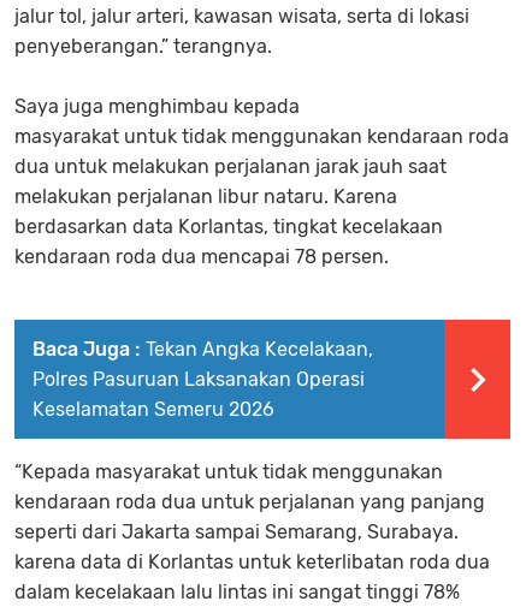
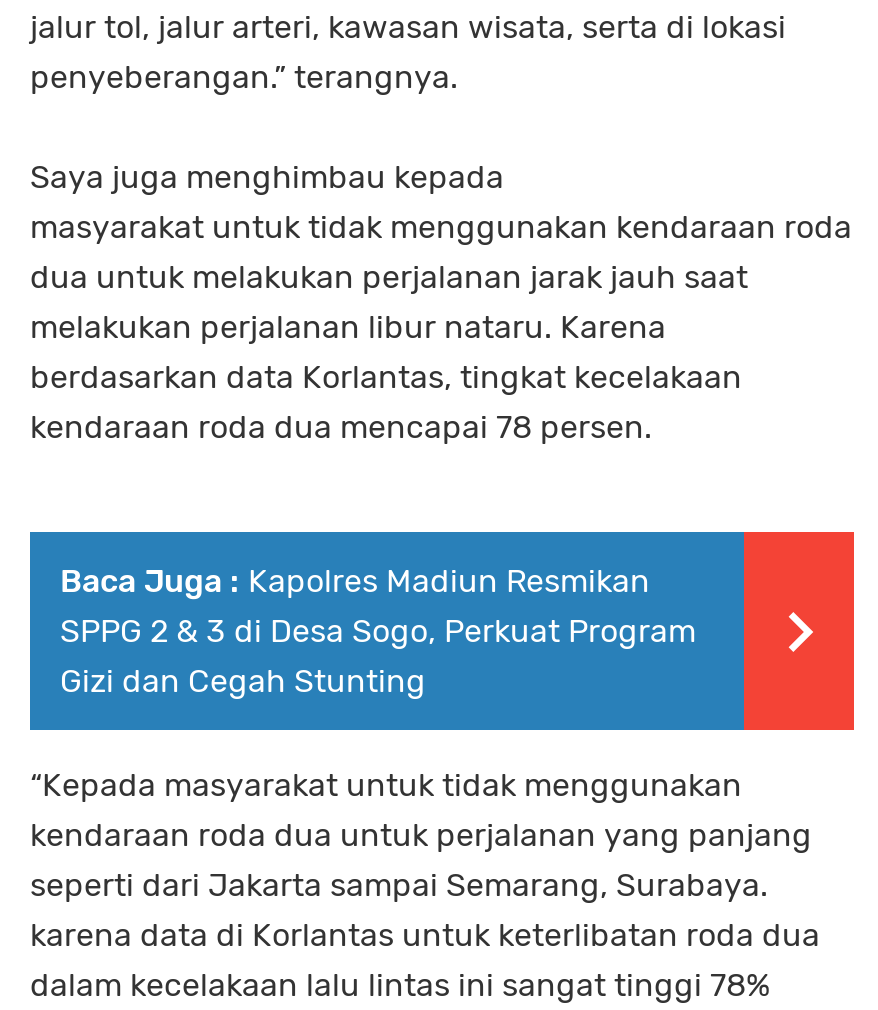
[32,338,373,421] Baca Juga : Tekan Angka Kecelakaan, | Polres Pasuruan Laksanakan Operasi | Keselamatan Semeru 2026 -> [60,562,696,700] Baca Juga : Kapolres Madiun Resmikan | SPPG 2 & 3 di Desa Sogo, Perkuat Program | Gizi dan Cegah Stunting

